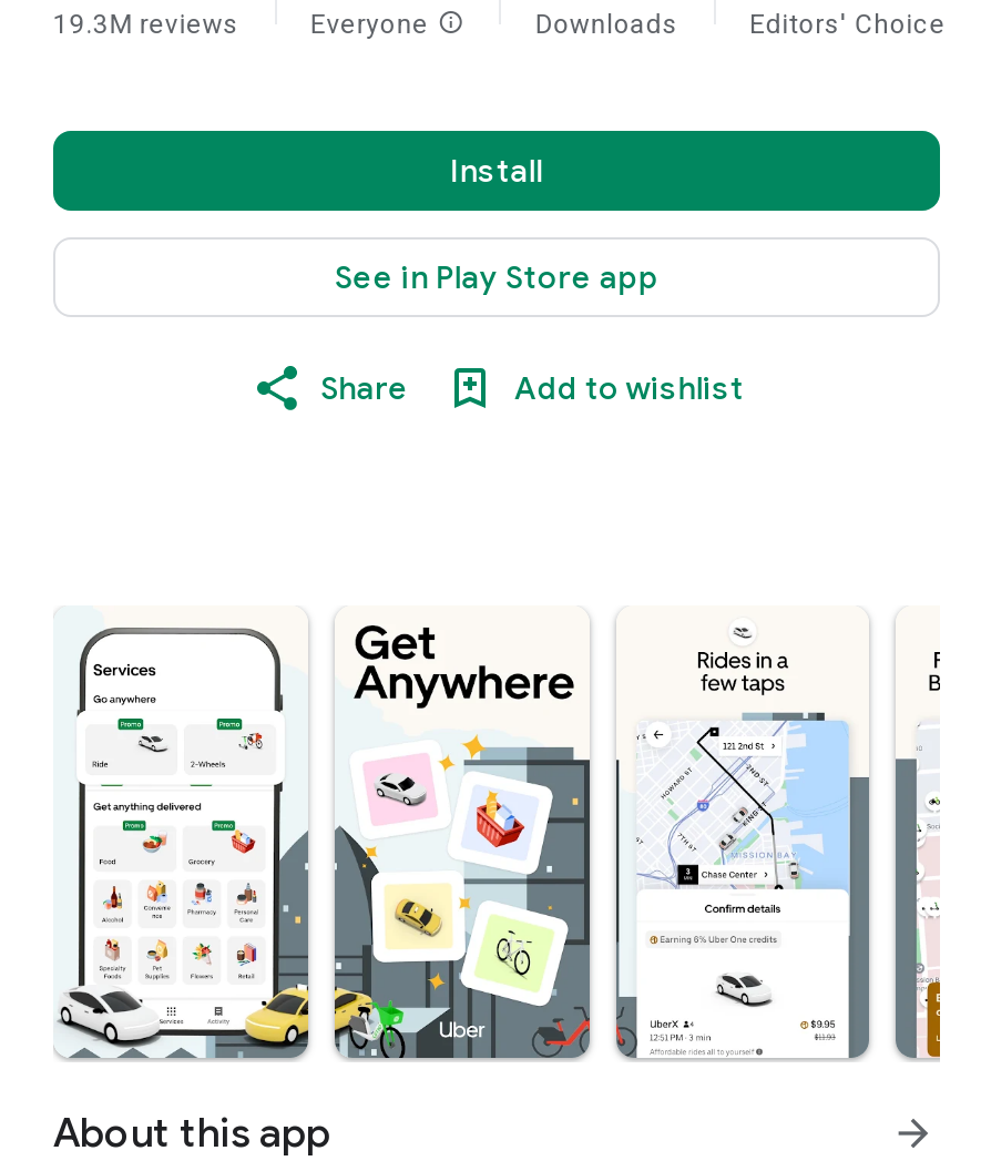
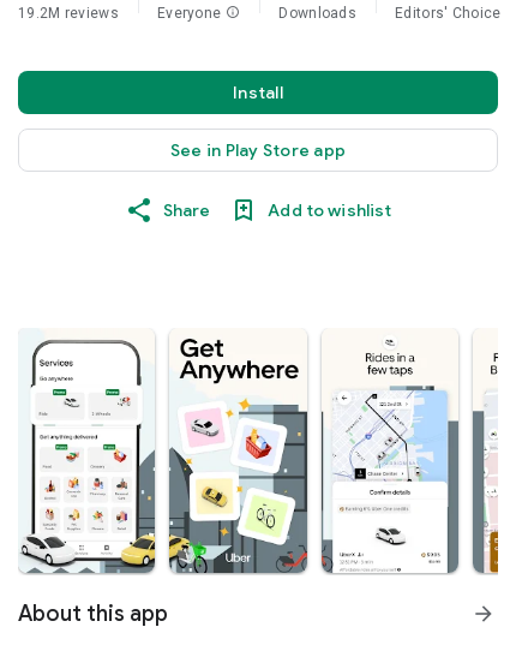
[53,9,239,40] 19.3M reviews -> [18,5,119,22] 19.2M reviews

